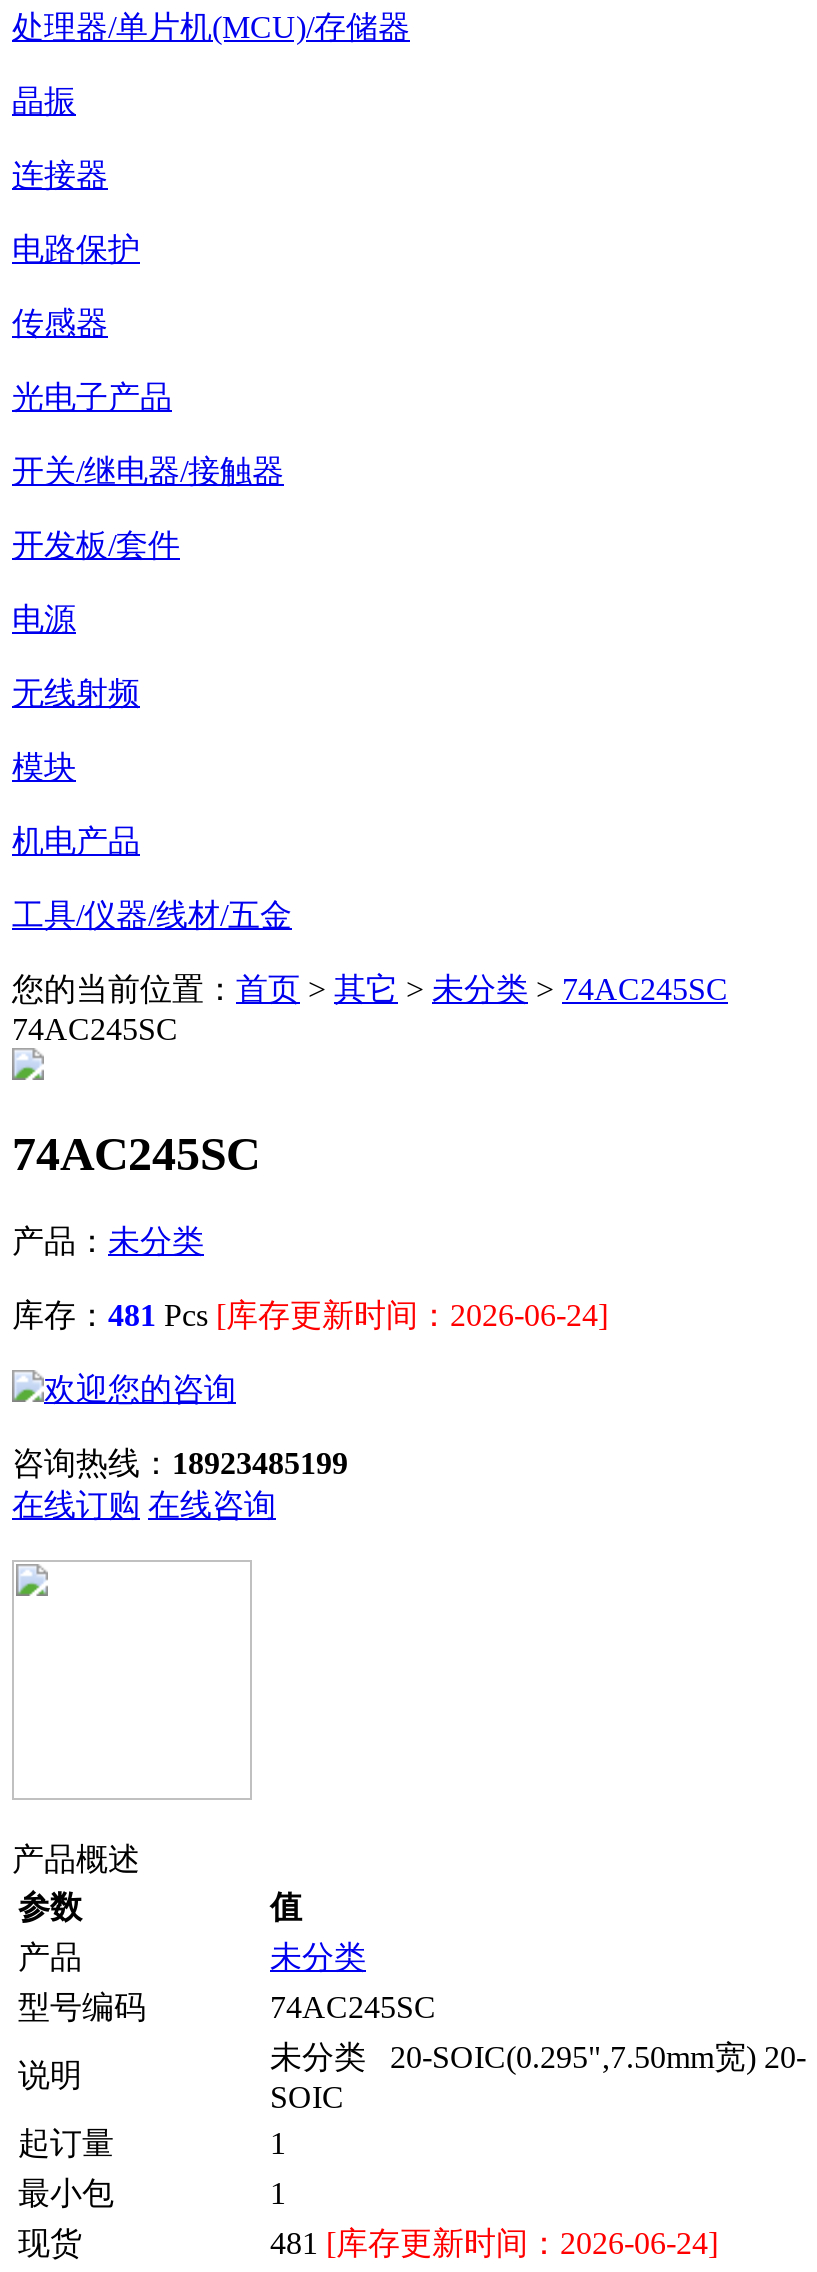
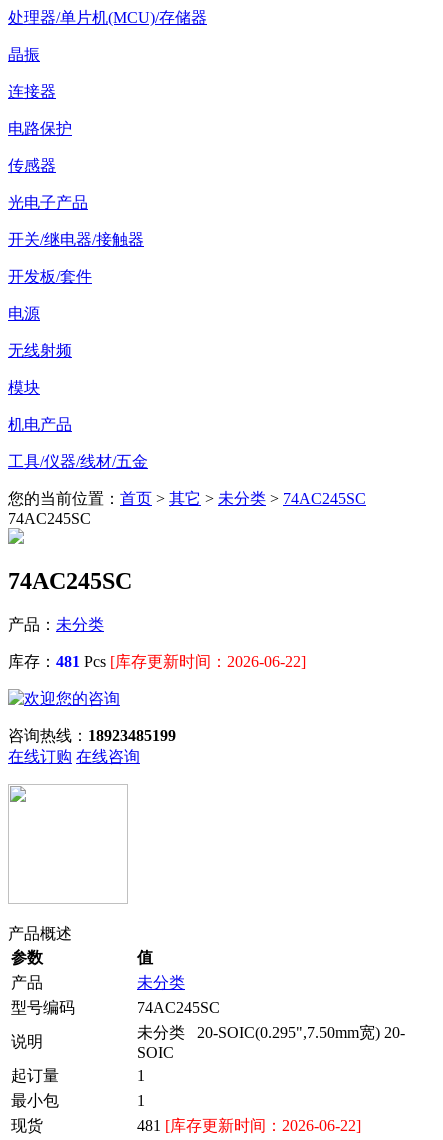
[12,1298,608,1332] 库存：481 Pcs [库存更新时间：2026-06-24] -> [8,653,306,670] 库存：481 Pcs [库存更新时间：2026-06-22]
[270,2226,718,2260] 481 [库存更新时间：2026-06-24] -> [137,1117,361,1134] 481 [库存更新时间：2026-06-22]

